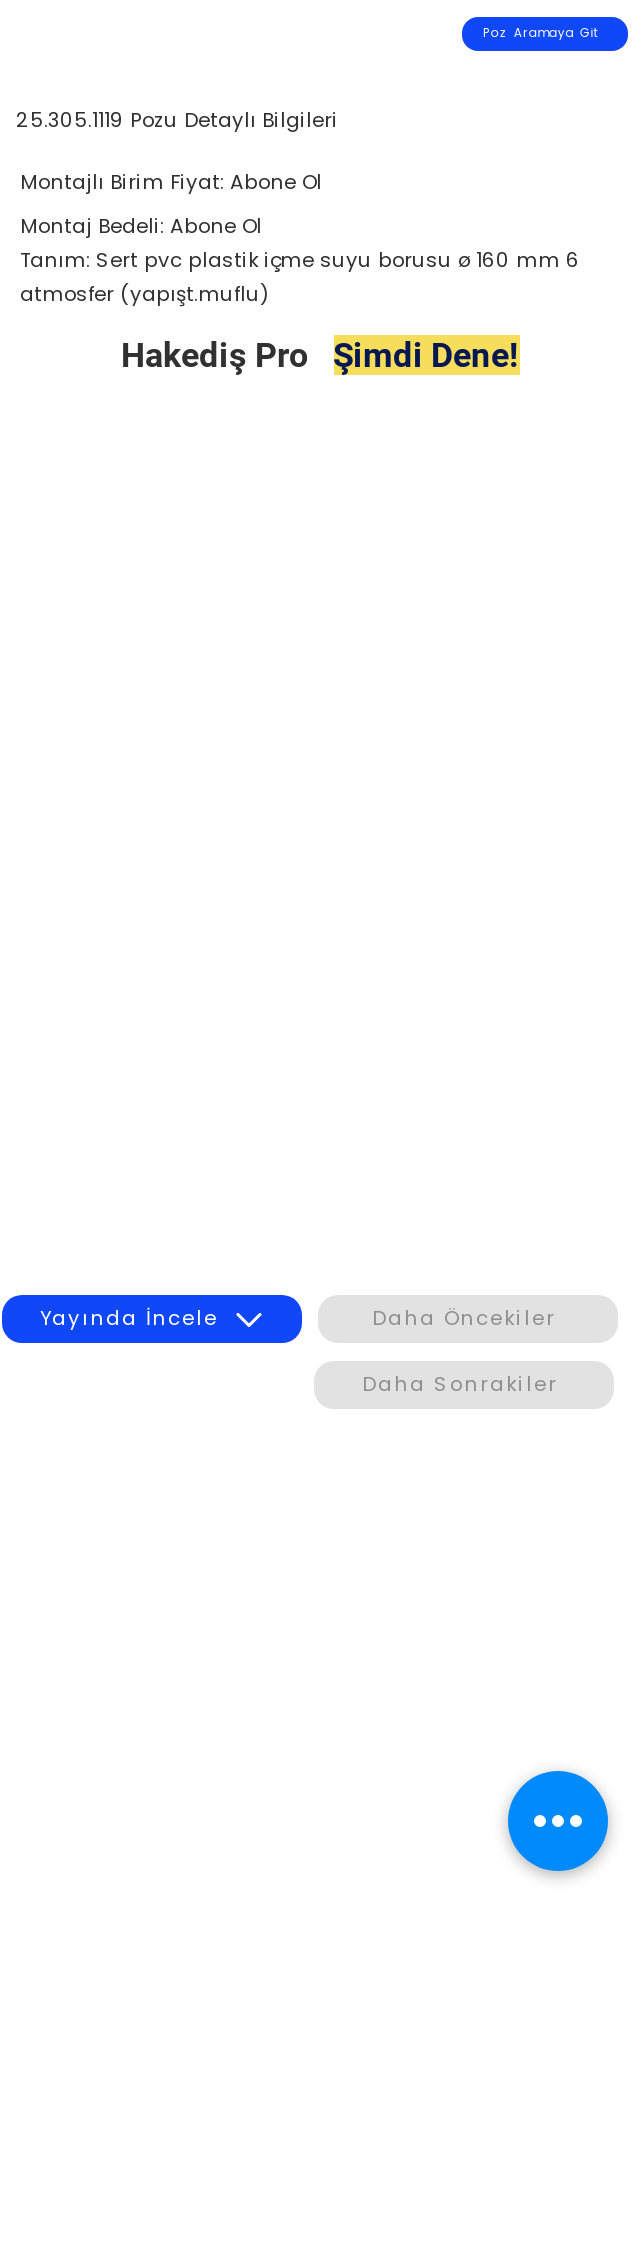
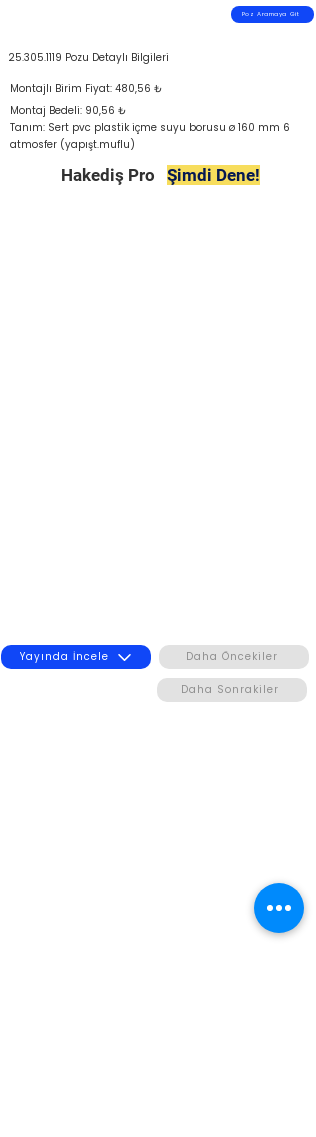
[20,167,322,197] Montajlı Birim Fiyat: Abone Ol -> [10,81,162,96] Montajlı Birim Fiyat: 480,56 ₺
[20,211,262,241] Montaj Bedeli: Abone Ol -> [10,103,126,118] Montaj Bedeli: 90,56 ₺

